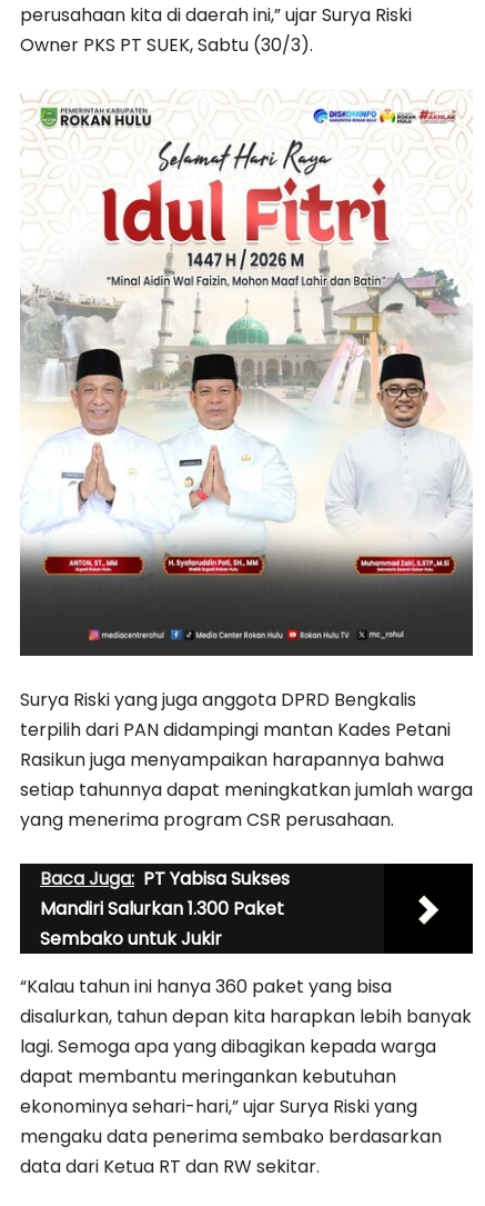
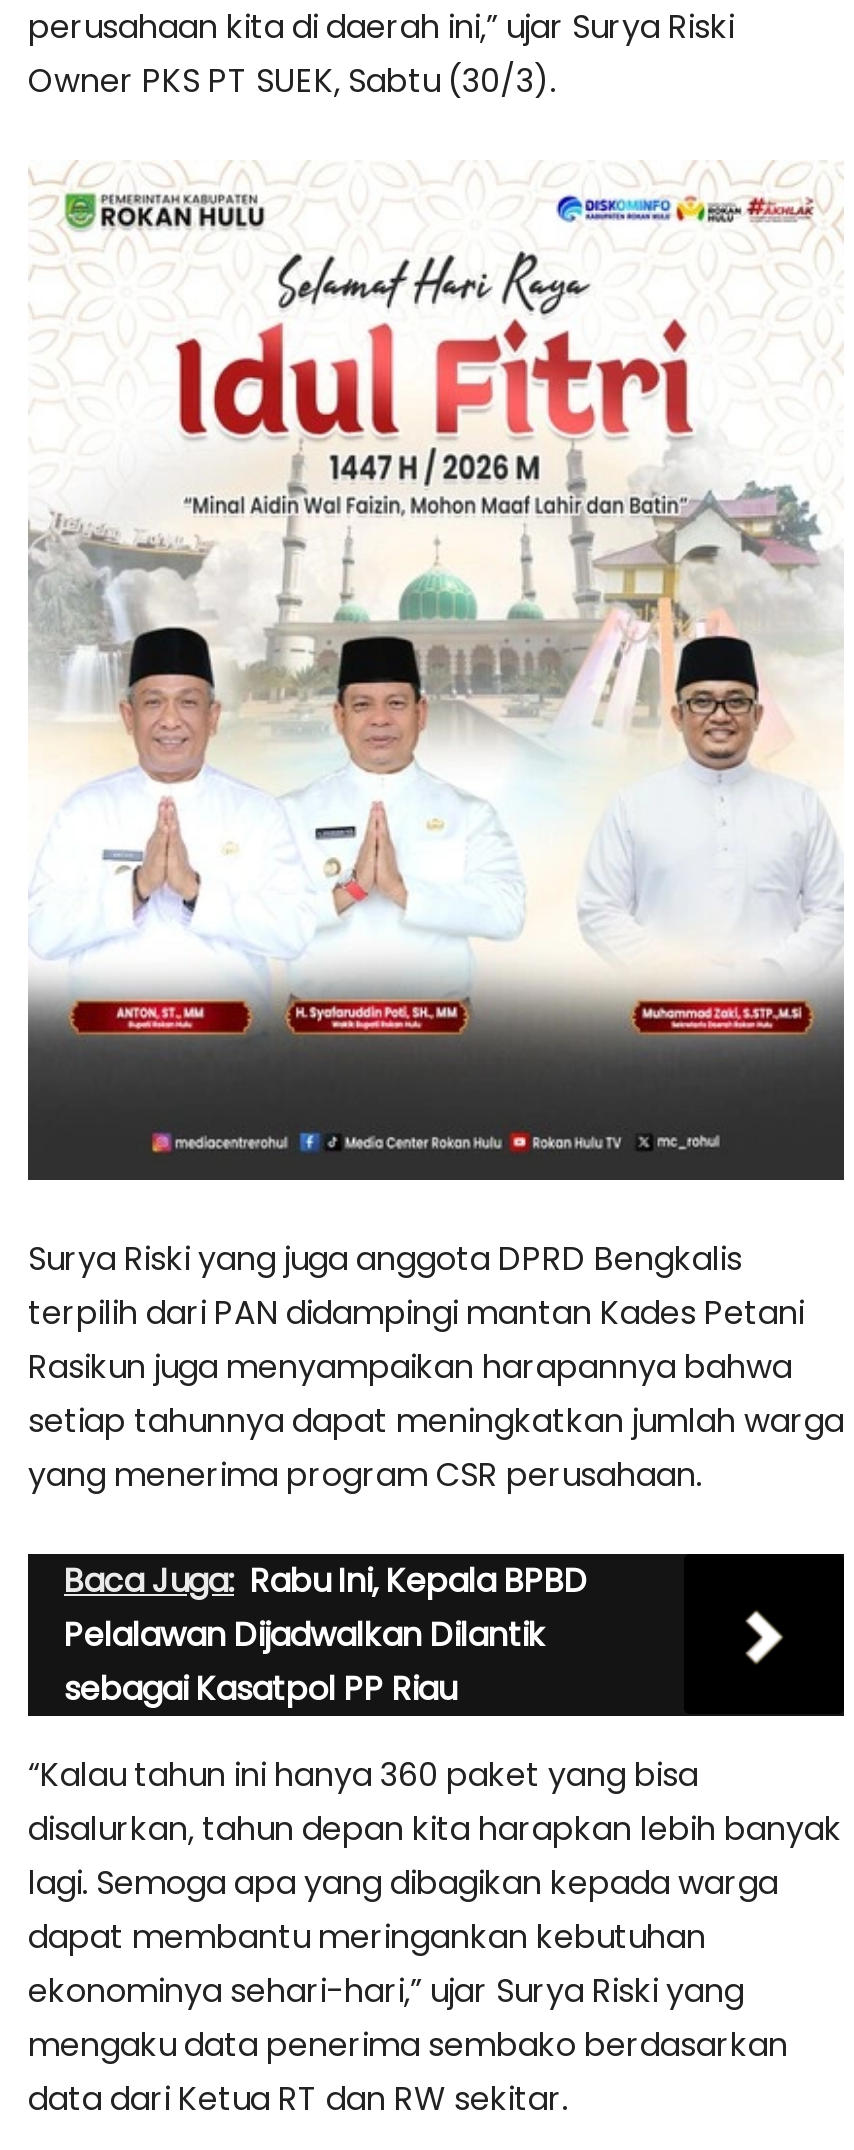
[40,866,290,951] Baca Juga: PT Yabisa Sukses | Mandiri Salurkan 1.300 Paket | Sembako untuk Jukir -> [64,1558,588,1712] Baca Juga: Rabu Ini, Kepala BPBD | Pelalawan Dijadwalkan Dilantik | sebagai Kasatpol PP Riau

